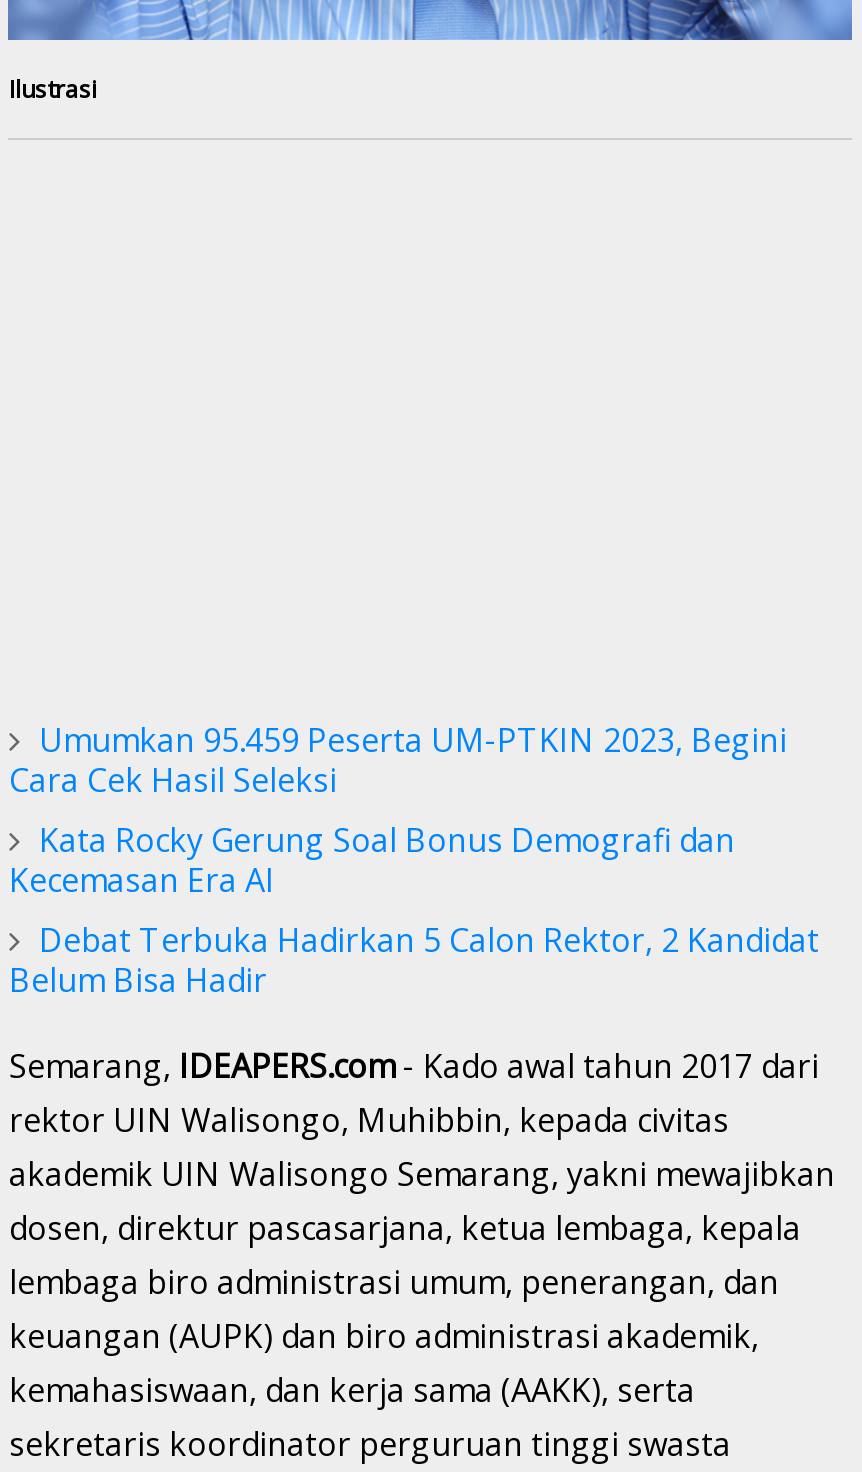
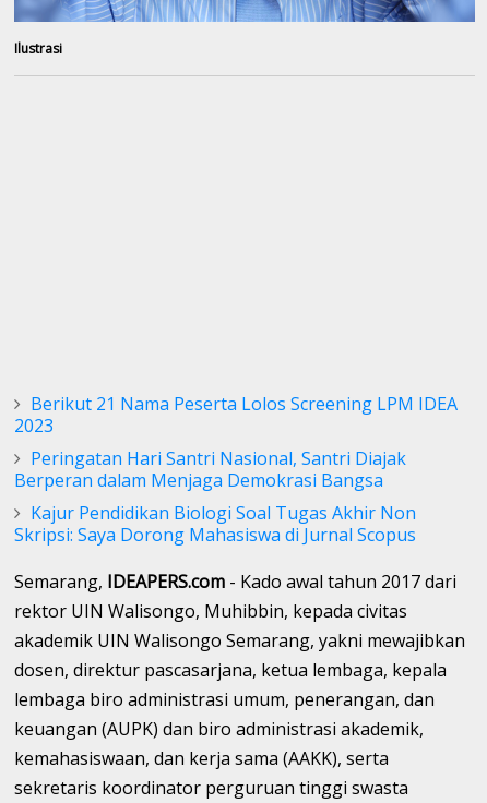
[9,717,819,1001] Umumkan 95.459 Peserta UM-PTKIN 2023, Begini | Cara Cek Hasil Seleksi | Kata Rocky Gerung Soal Bonus Demografi dan | Kecemasan Era AI | Debat Terbuka Hadirkan 5 Calon Rektor, 2 Kandidat | Belum Bisa Hadir -> [15,391,458,546] Berikut 21 Nama Peserta Lolos Screening LPM IDEA | 2023 | Peringatan Hari Santri Nasional, Santri Diajak | Berperan dalam Menjaga Demokrasi Bangsa | Kajur Pendidikan Biologi Soal Tugas Akhir Non | Skripsi: Saya Dorong Mahasiswa di Jurnal Scopus

